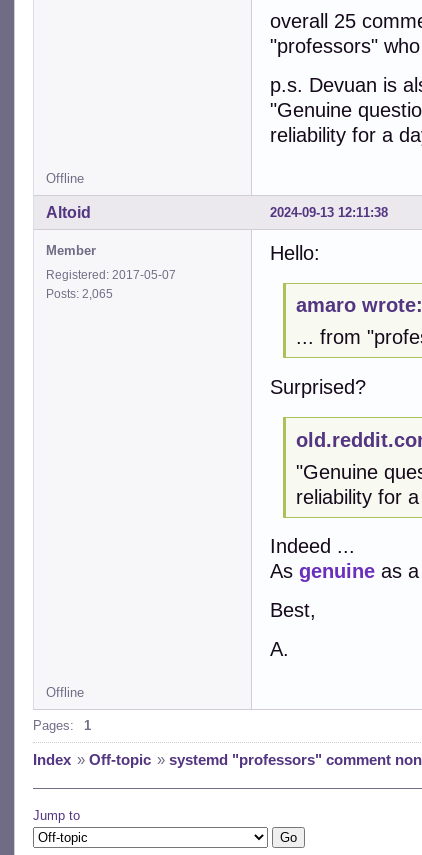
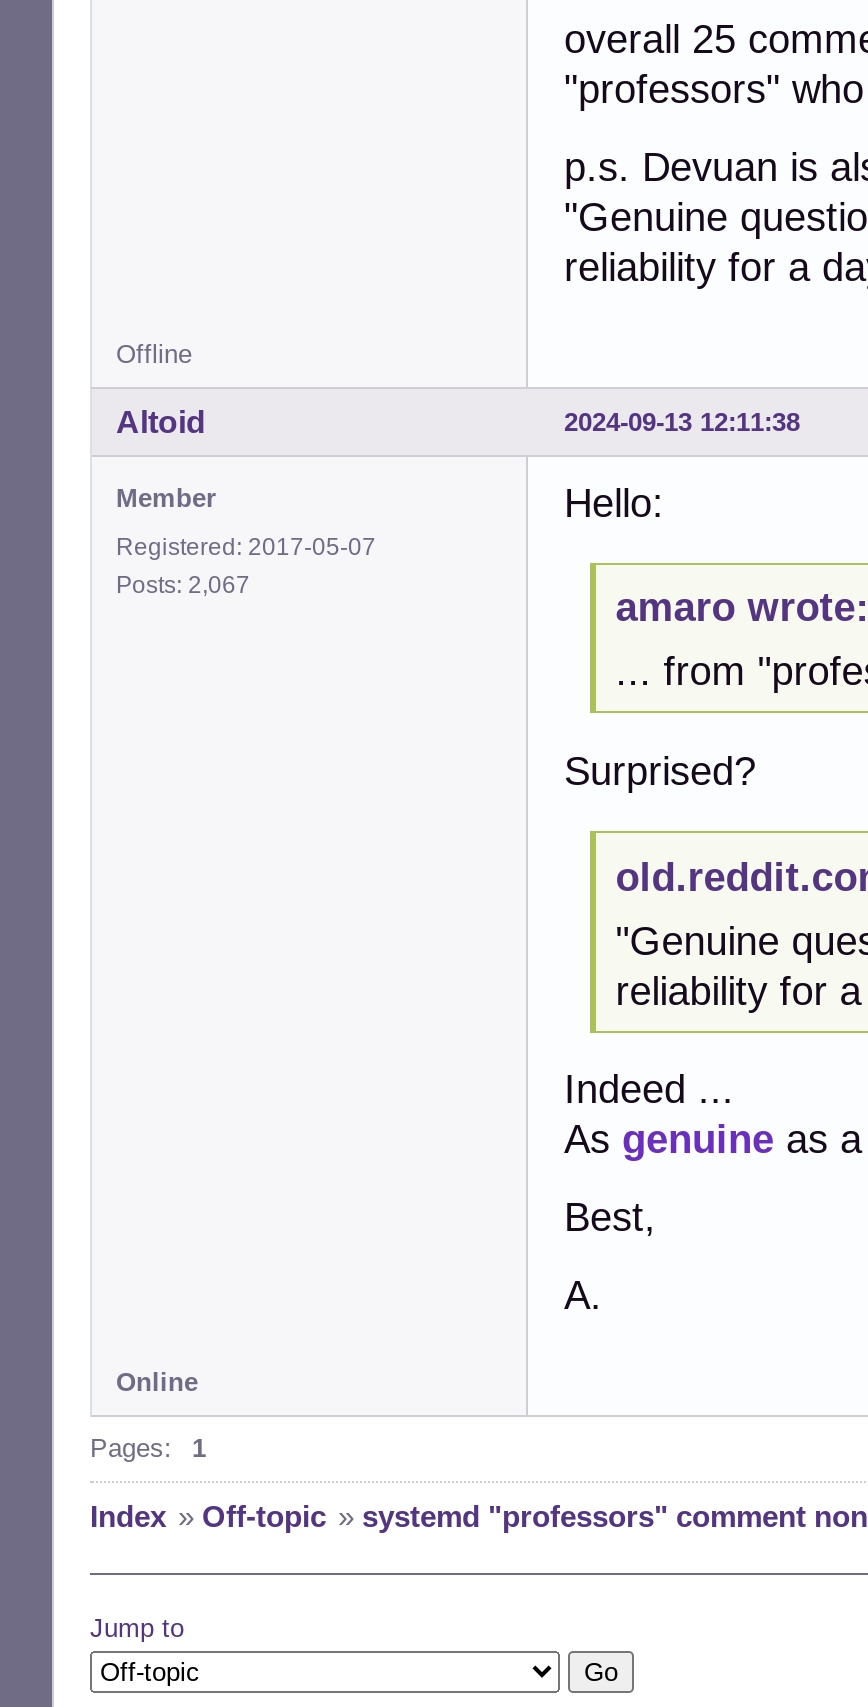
[46,287,119,301] Posts: 2,065 -> [116,571,262,599] Posts: 2,067
[46,685,84,700] Offline -> [116,1368,198,1398] Online

